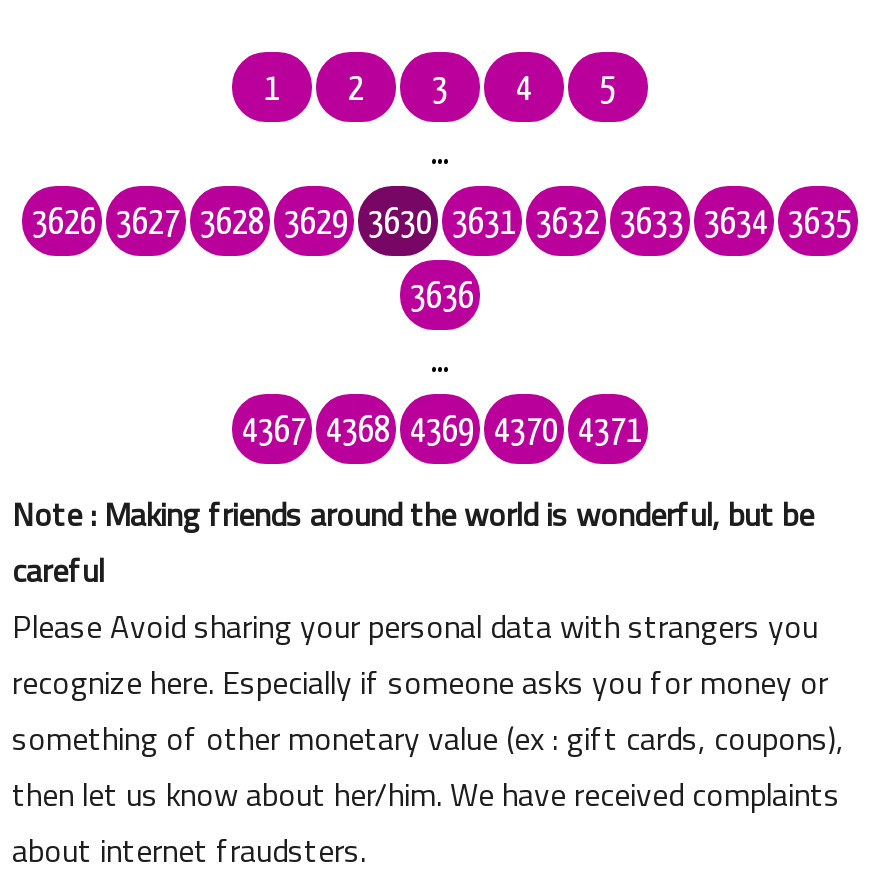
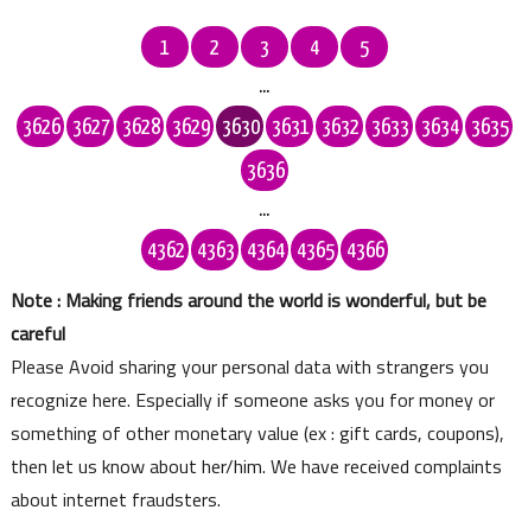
[242,414,642,450] 4367 4368 4369 4370 4371 -> [147,241,384,262] 4362 4363 4364 4365 4366

